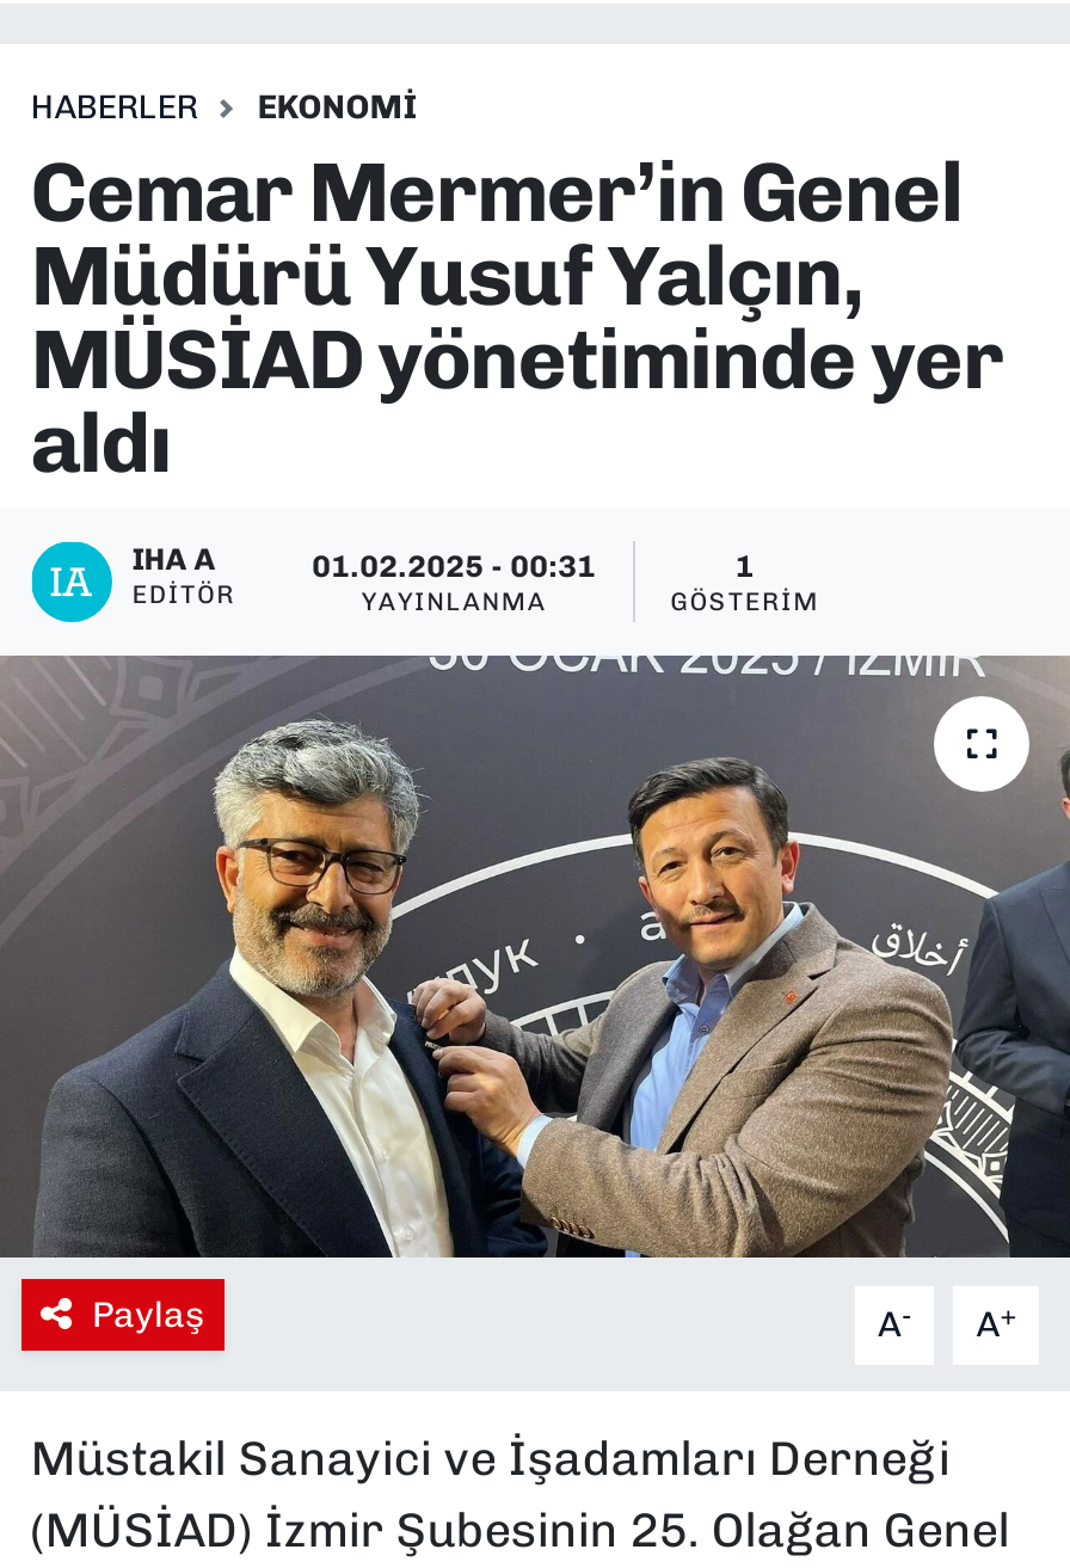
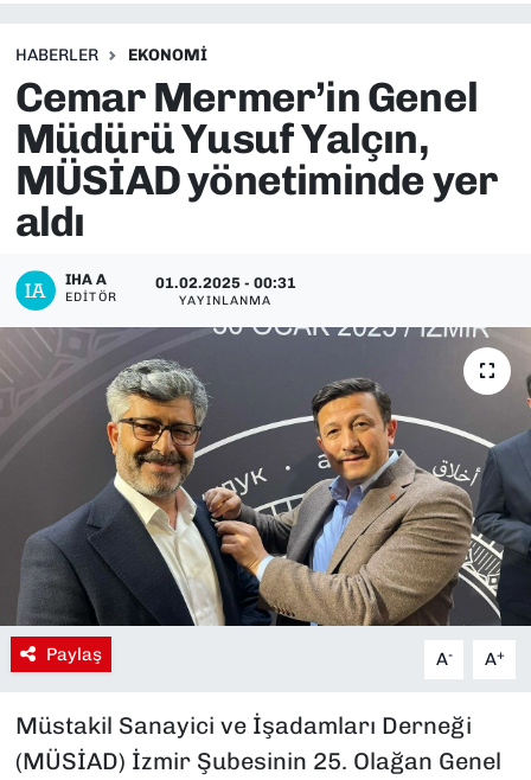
[670,547,819,616] 1 | GÖSTERIM -> none

